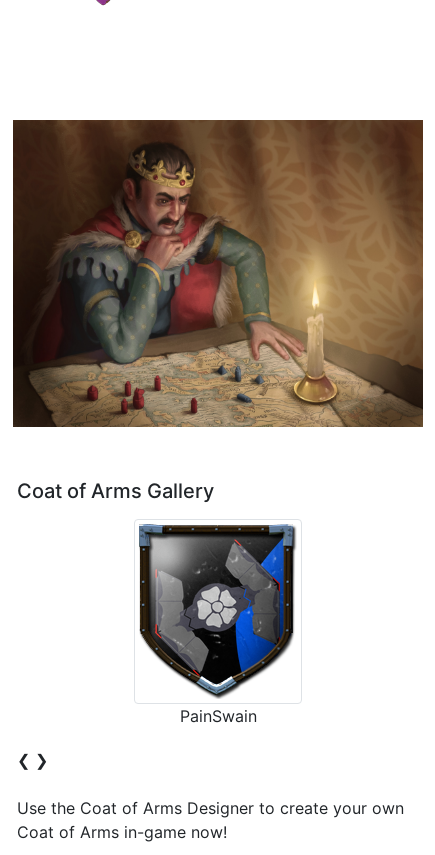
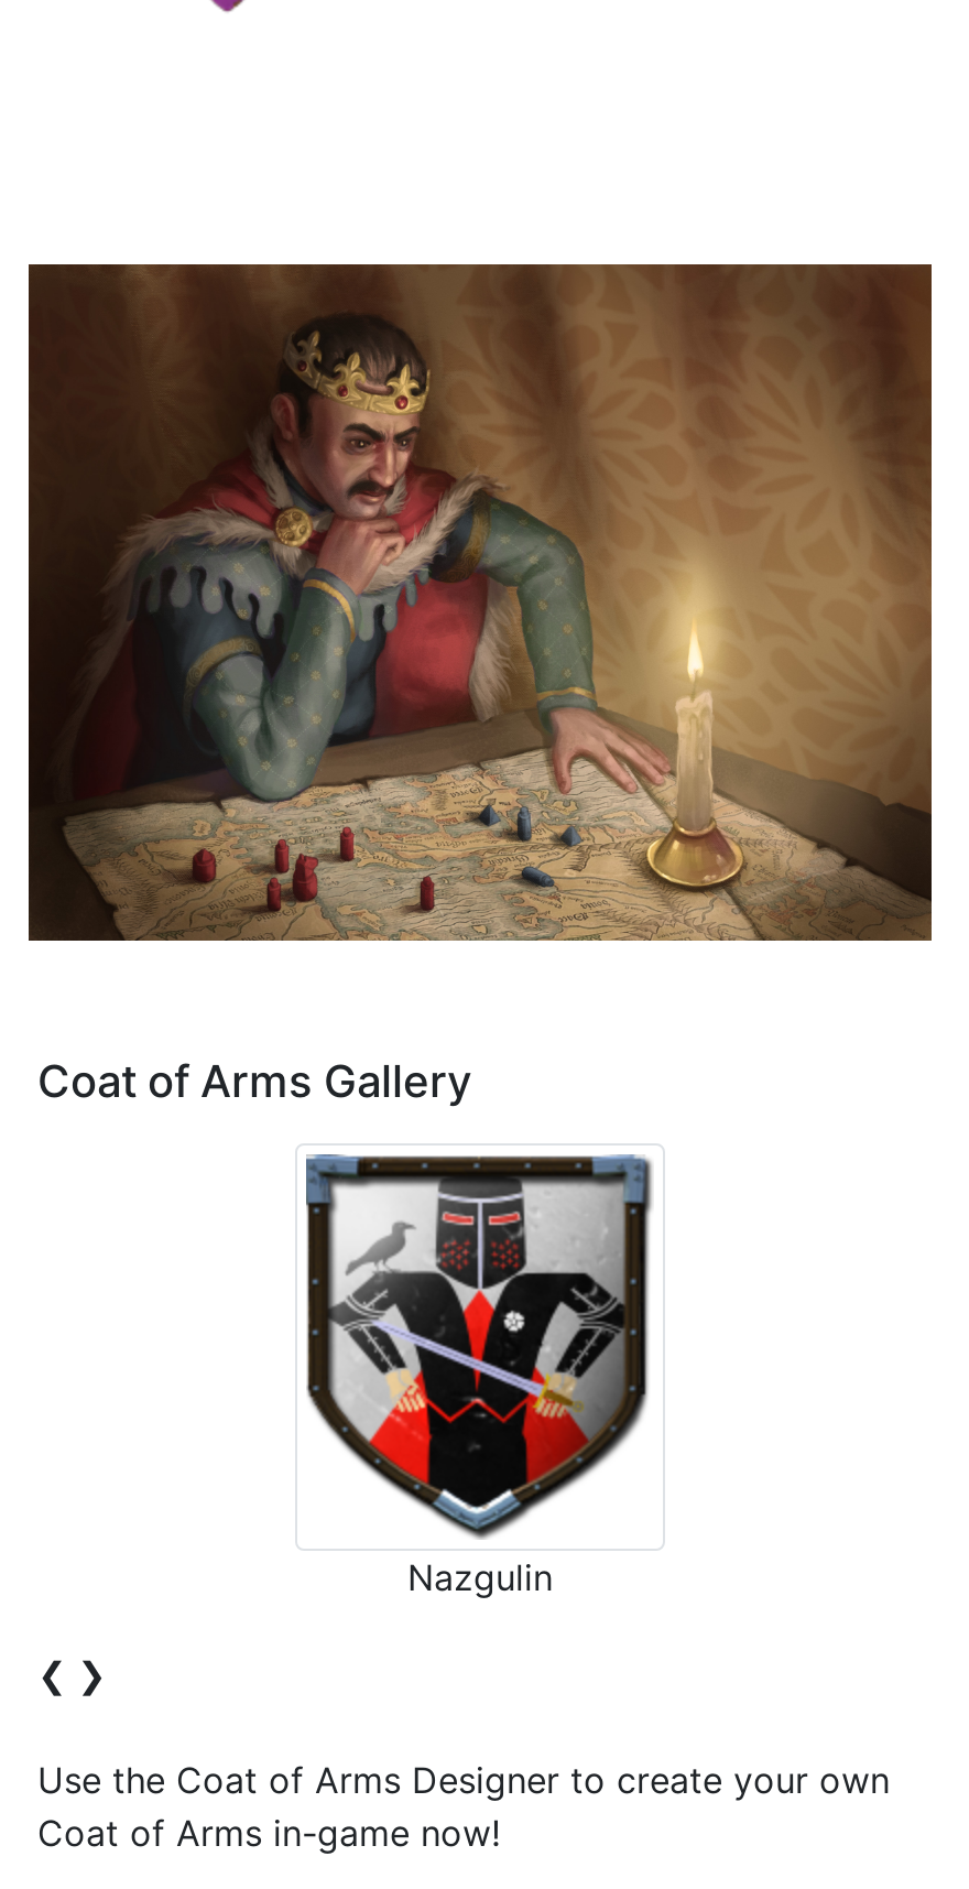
[149,534,284,726] [image] | PainSwain -> [326,1176,628,1600] [image] | Nazgulin

